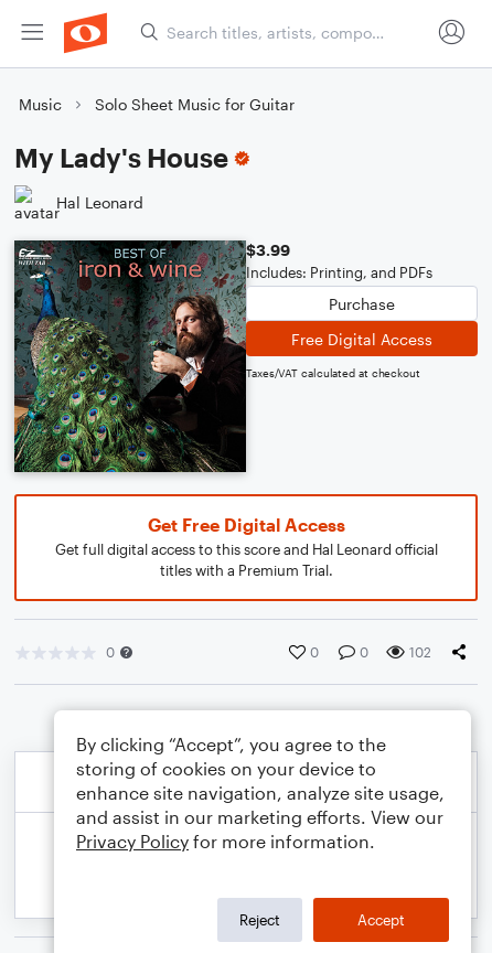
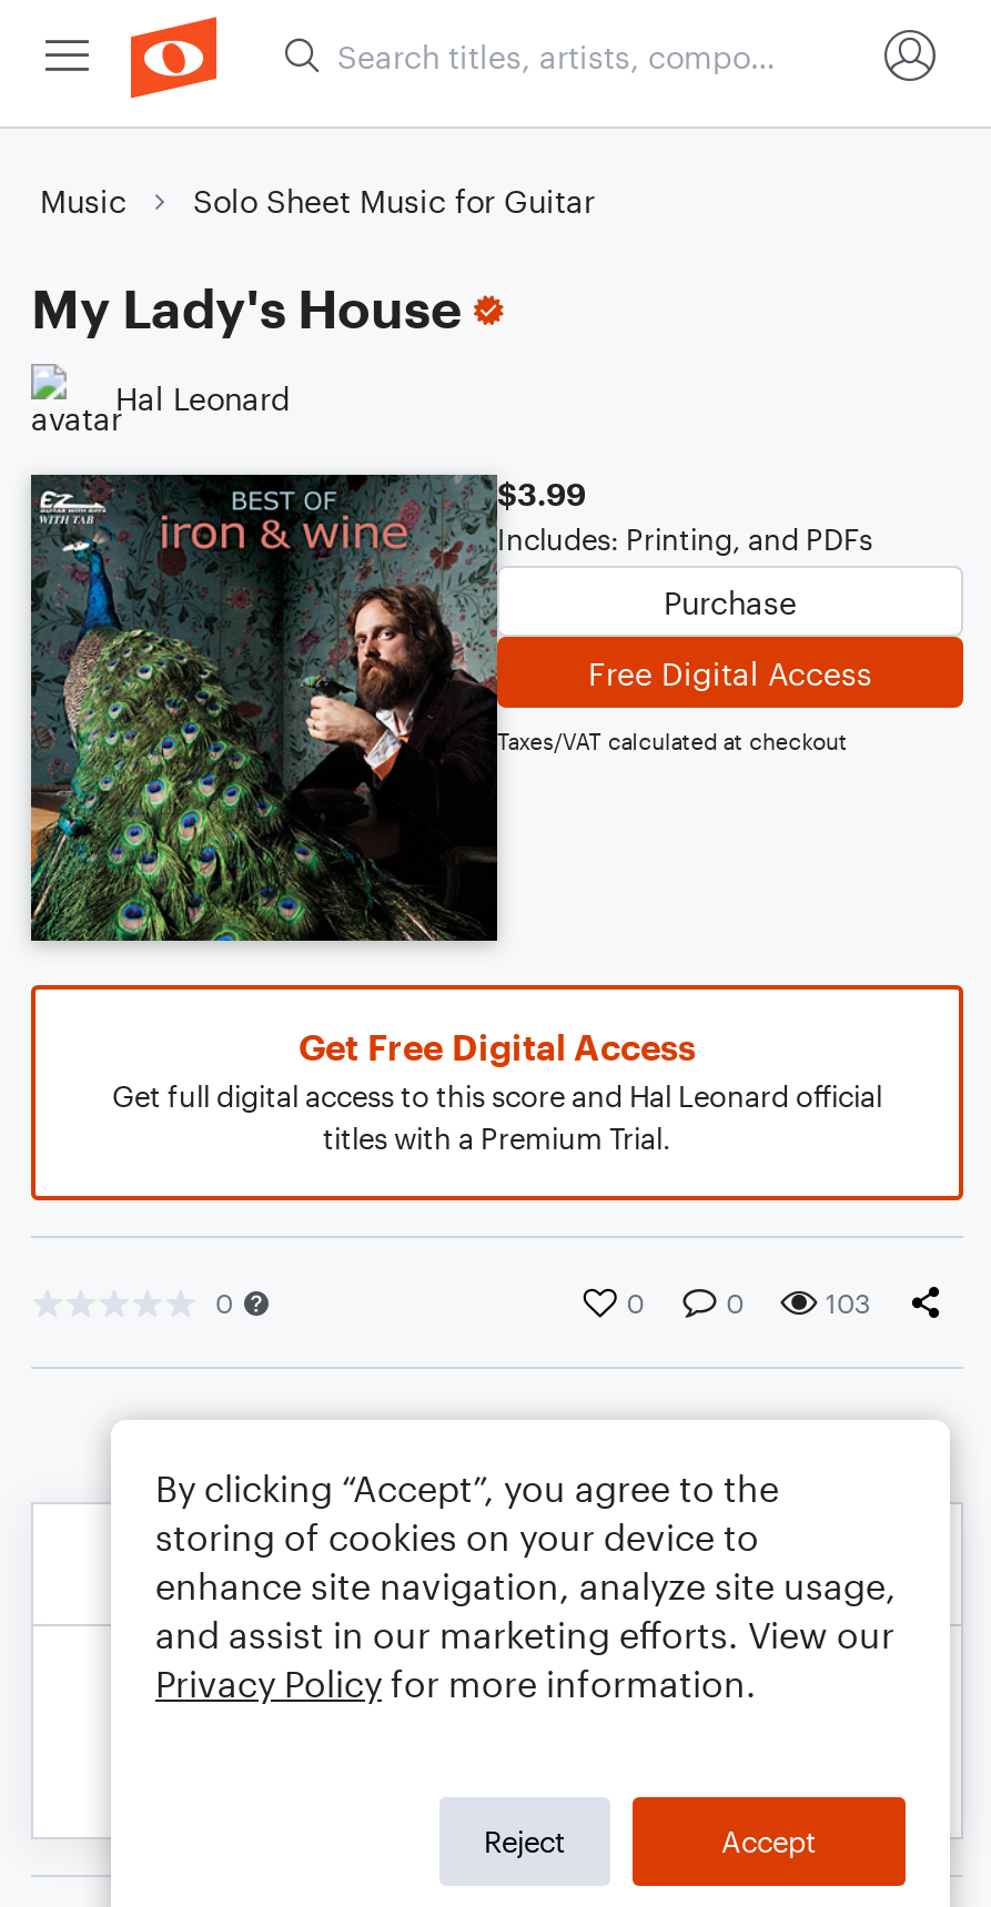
[409,644,431,659] 102 -> [826,1286,870,1317] 103

